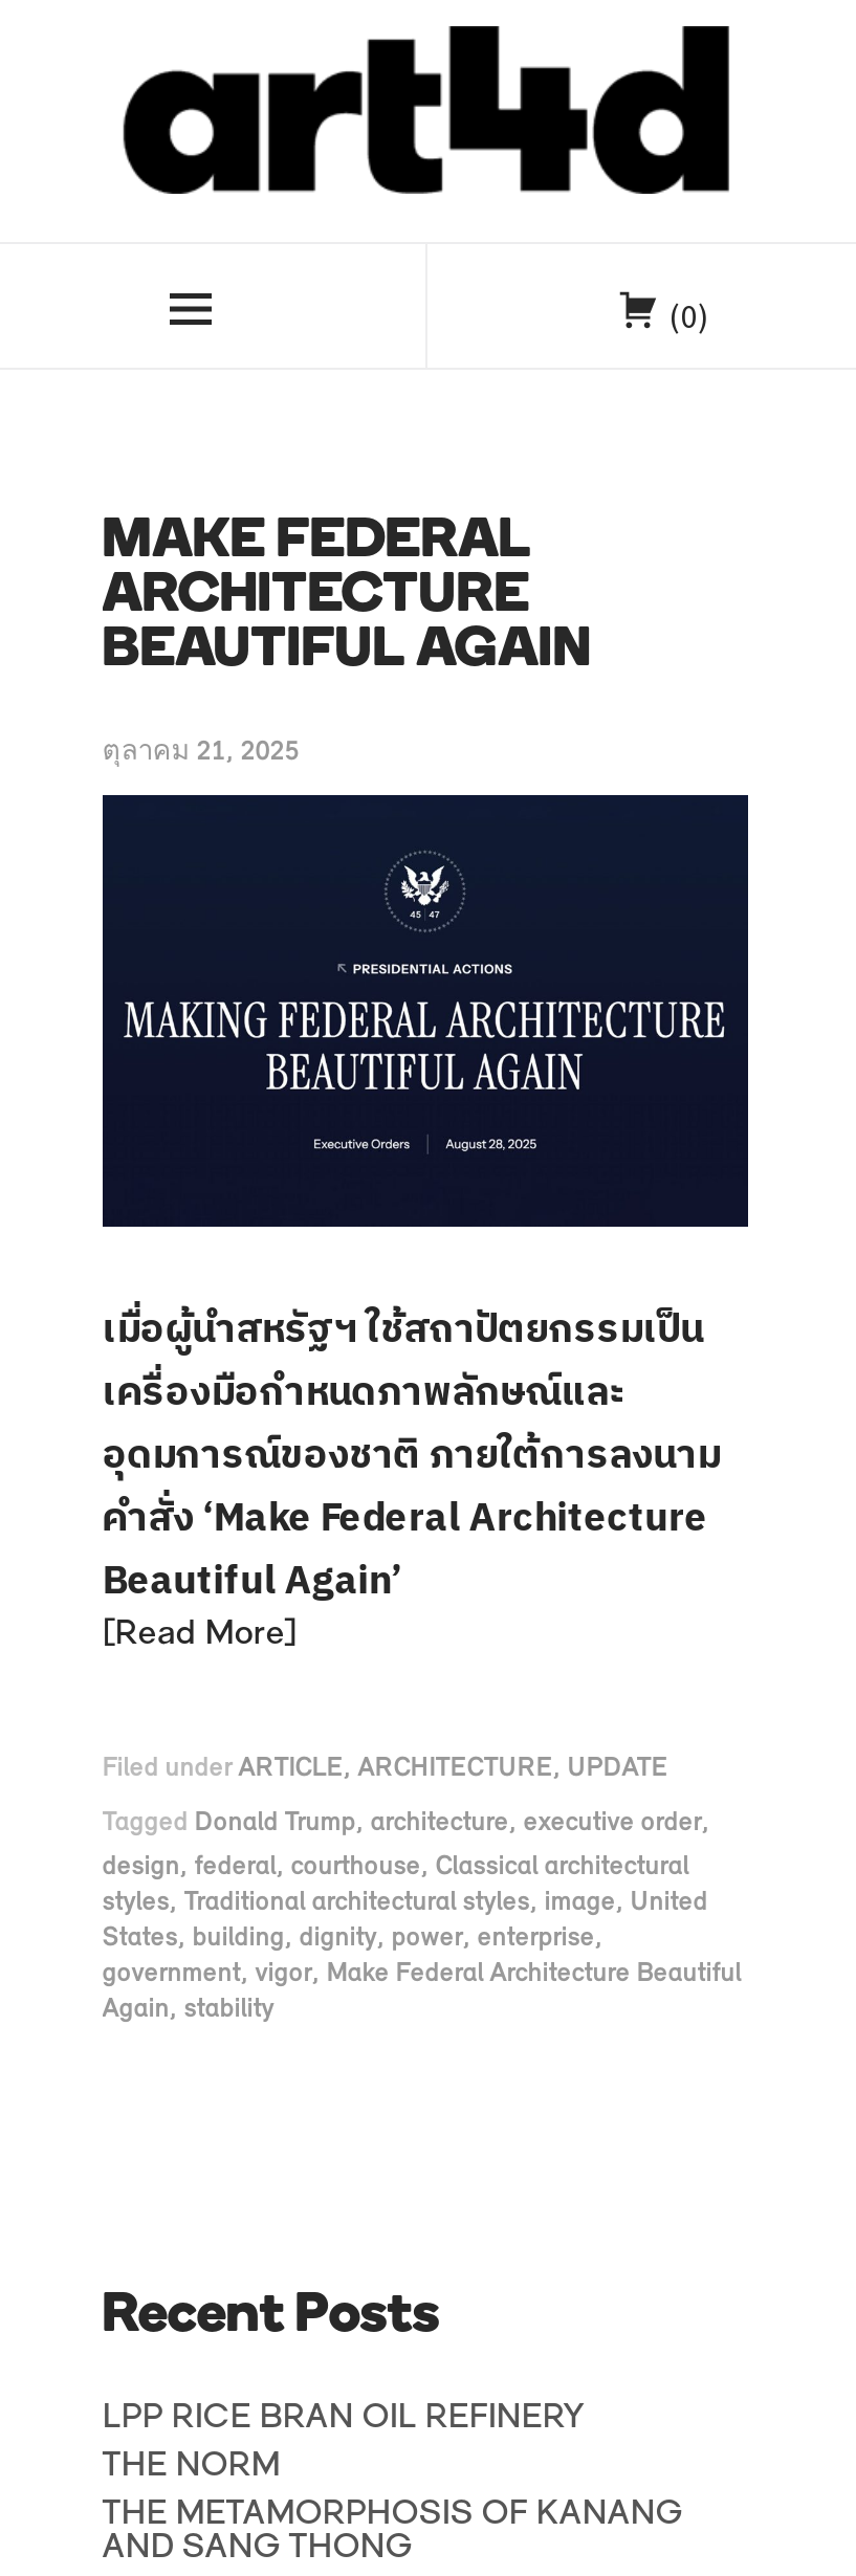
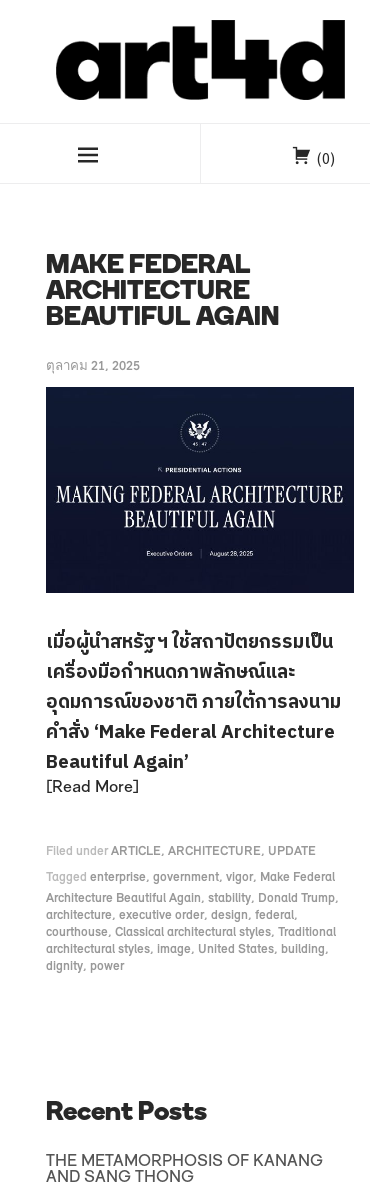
[102,1809,710,1836] Tagged Donald Trump, architecture, executive order, -> [46,871,335,884] Tagged enterprise, government, vigor, Make Federal
[102,1853,741,2023] design, federal, courthouse, Classical architectural | styles, Traditional architectural styles, image, United | States, building, dignity, power, enterprise, | government, vigor, Make Federal Architecture Beautiful | Again, stability -> [46,892,339,973] Architecture Beautiful Again, stability, Donald Trump, | architecture, executive order, design, federal, | courthouse, Classical architectural styles, Traditional | architectural styles, image, United States, building, | dignity, power
[102,2401,584,2483] LPP RICE BRAN OIL REFINERY | THE NORM -> none

